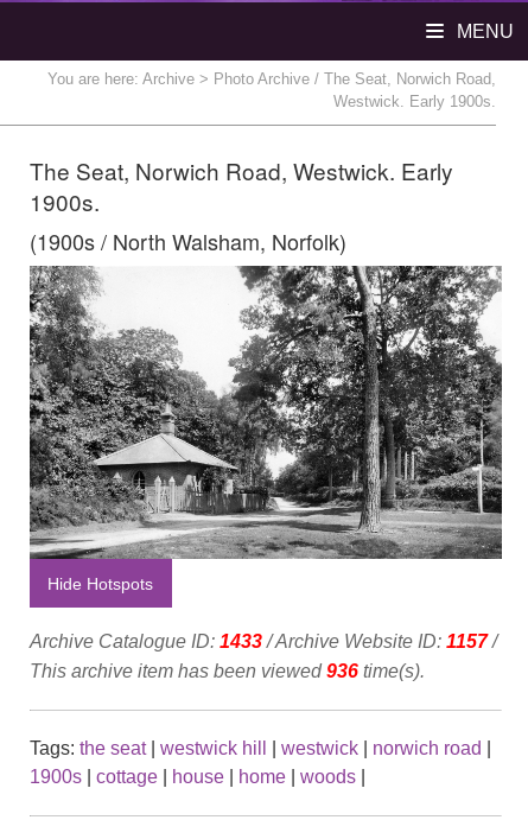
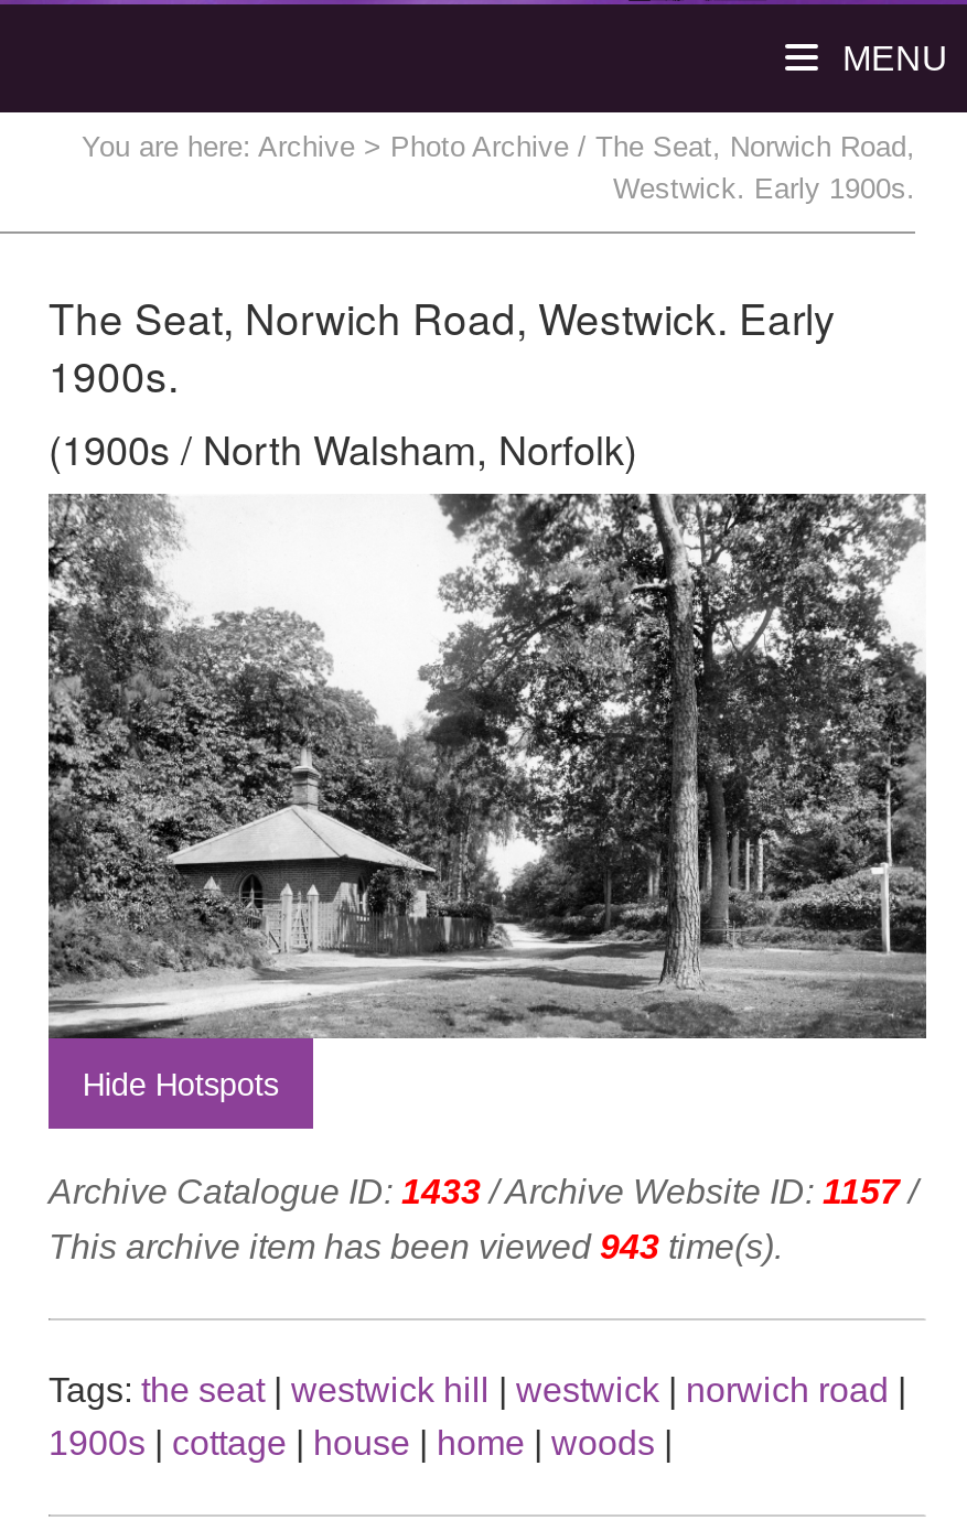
[30,661,425,681] This archive item has been viewed 936 time(s). -> [49,1228,783,1265] This archive item has been viewed 943 time(s).

